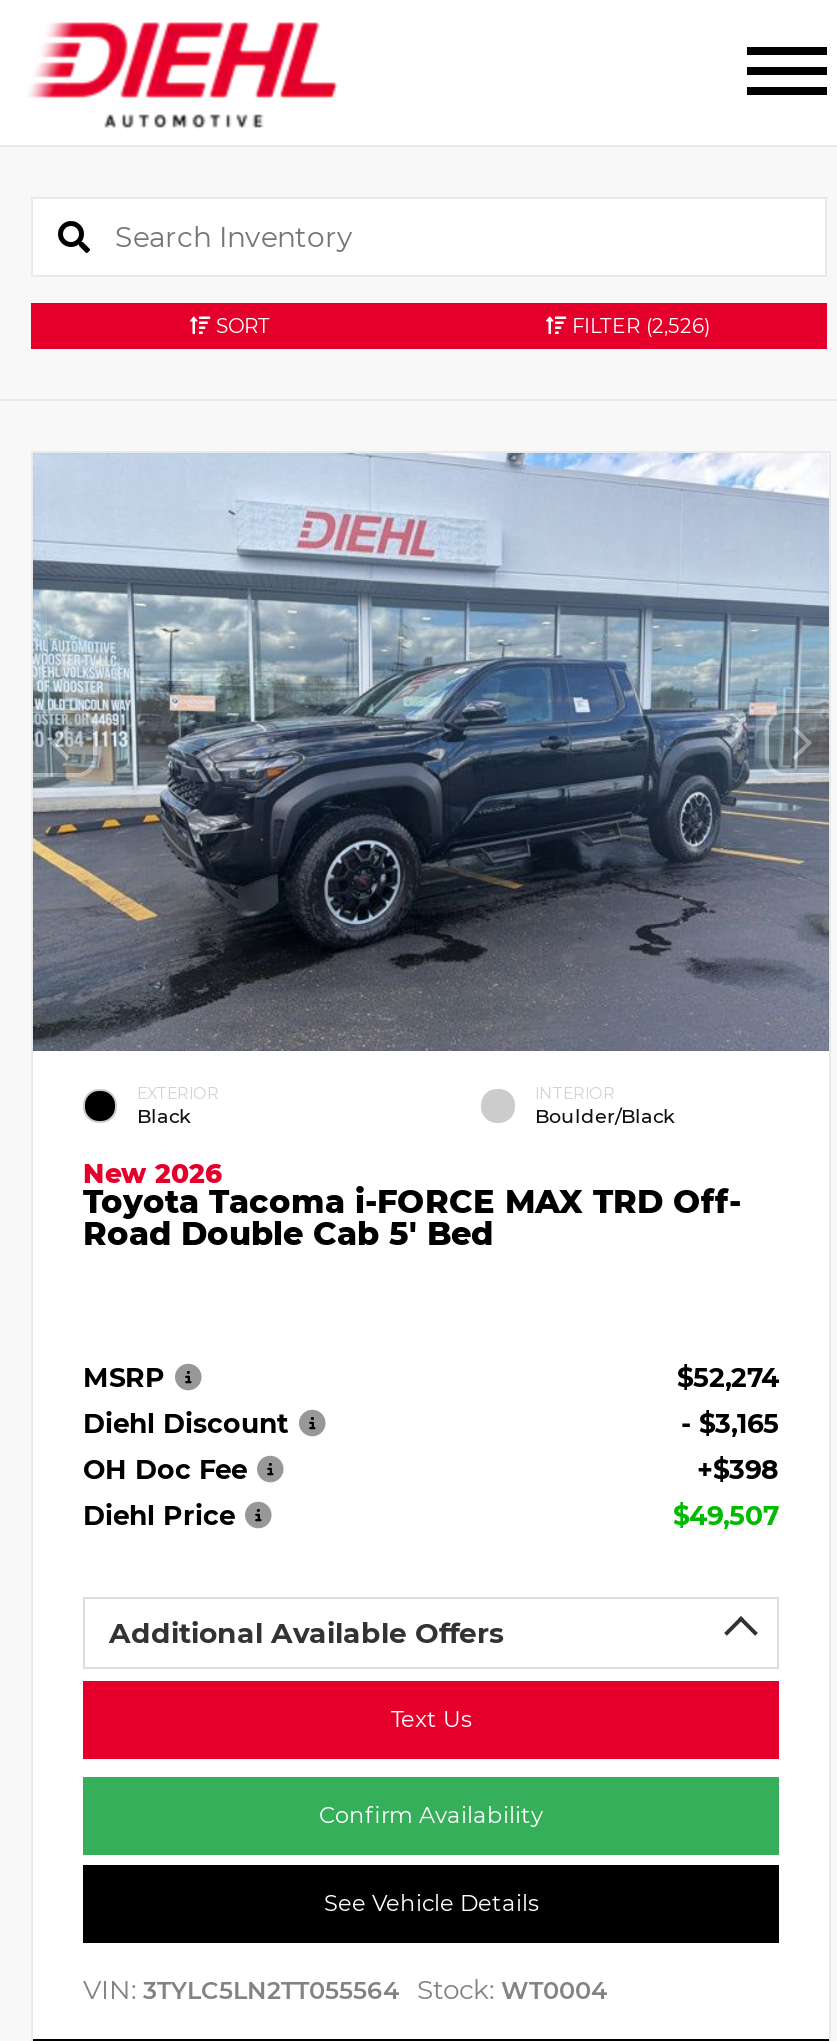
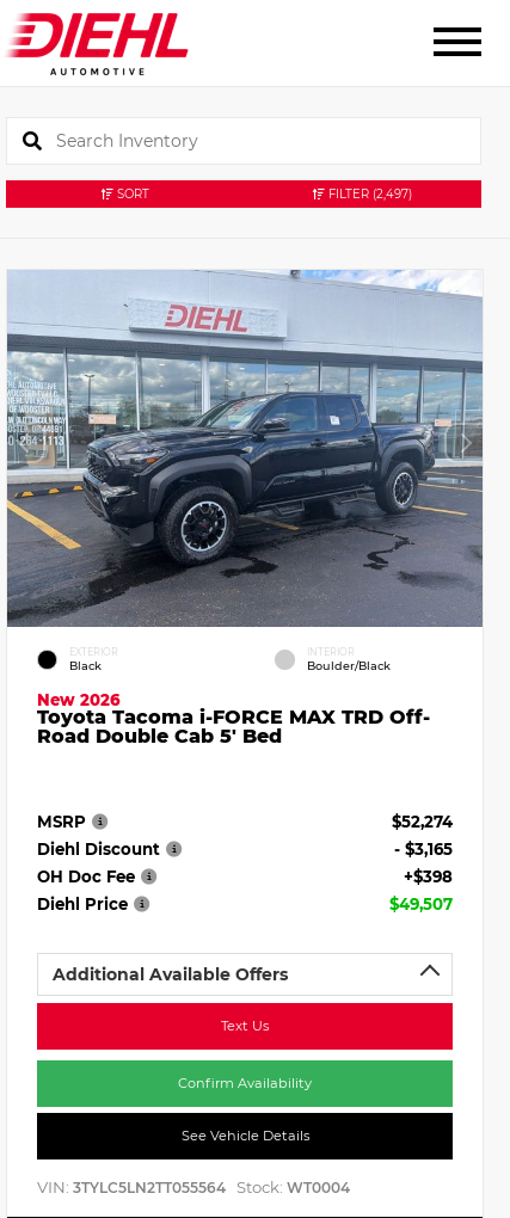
[566,313,710,339] FILTER (2,526) -> [325,186,412,202] FILTER (2,497)

